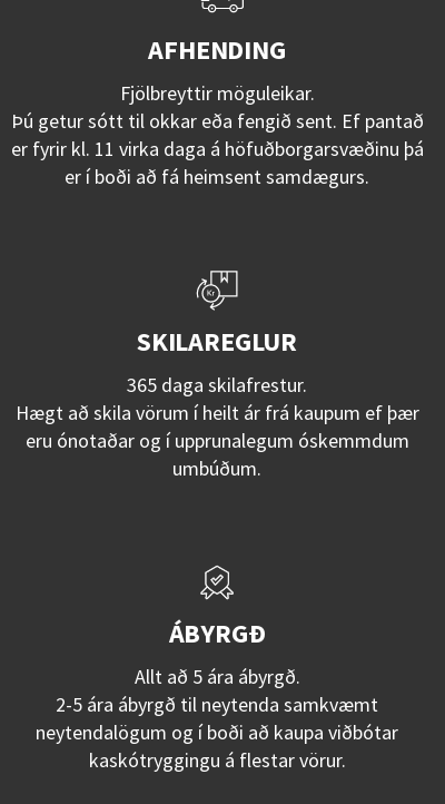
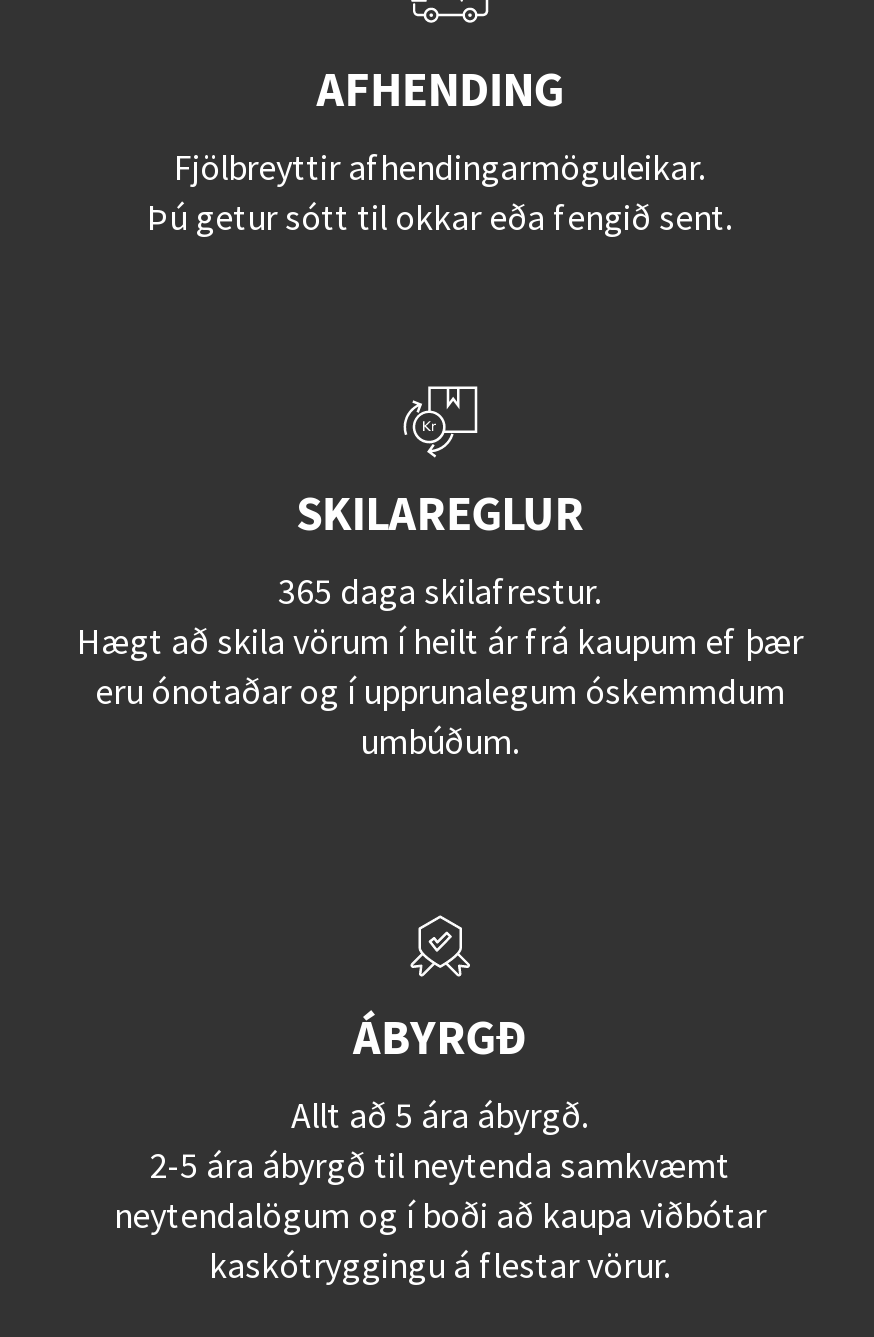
[11,80,423,189] Fjölbreyttir möguleikar. | Þú getur sótt til okkar eða fengið sent. Ef pantað | er fyrir kl. 11 virka daga á höfuðborgarsvæðinu þá | er í boði að fá heimsent samdægurs. -> [147,144,733,240] Fjölbreyttir afhendingarmöguleikar. | Þú getur sótt til okkar eða fengið sent.

